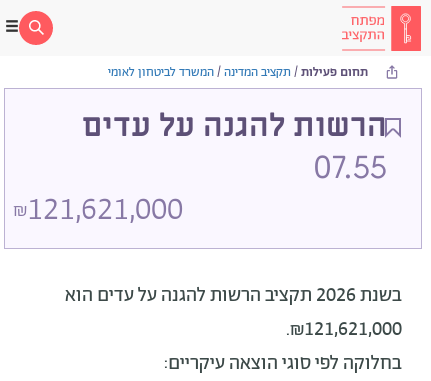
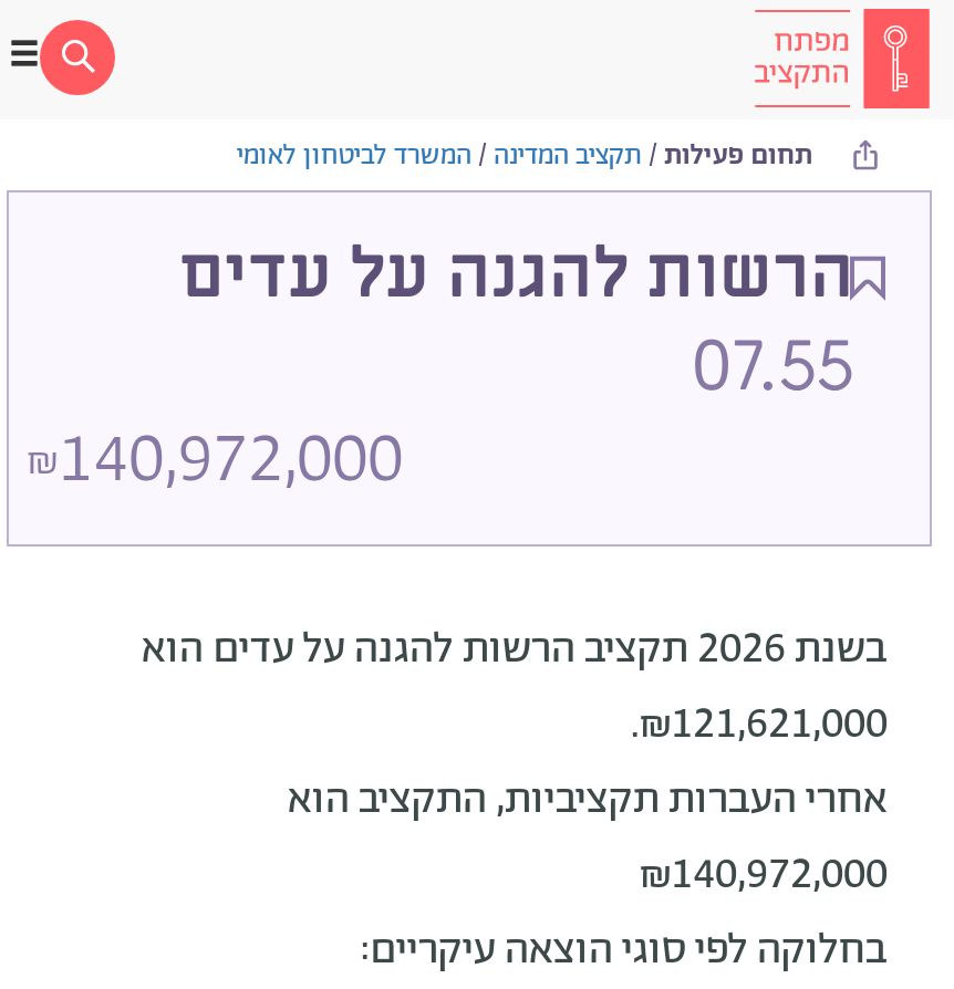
[27,189,183,232] 121,621,000 -> [58,414,403,509] 140,972,000
none -> [288,772,888,905] אחרי העברות תקציביות, התקציב הוא | ₪140,972,000

